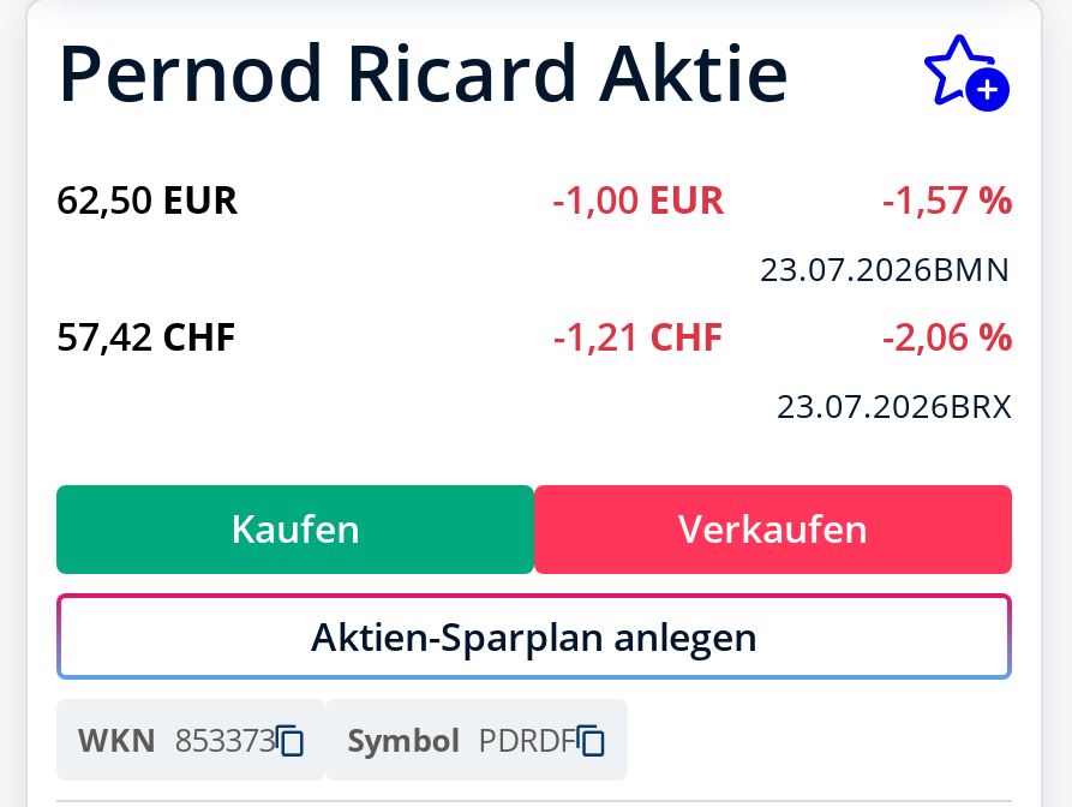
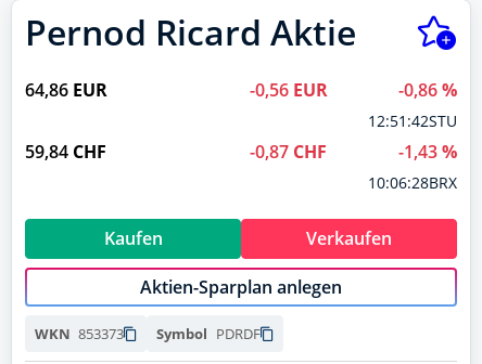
[56,173,1012,428] 62,50 EUR | -1,00 EUR | -1,57 % | 23.07.2026BMN | 57,42 CHF | -1,21 CHF | -2,06 % | 23.07.2026BRX -> [25,78,457,193] 64,86 EUR | -0,56 EUR | -0,86 % | 12:51:42STU | 59,84 CHF | -0,87 CHF | -1,43 % | 10:06:28BRX

